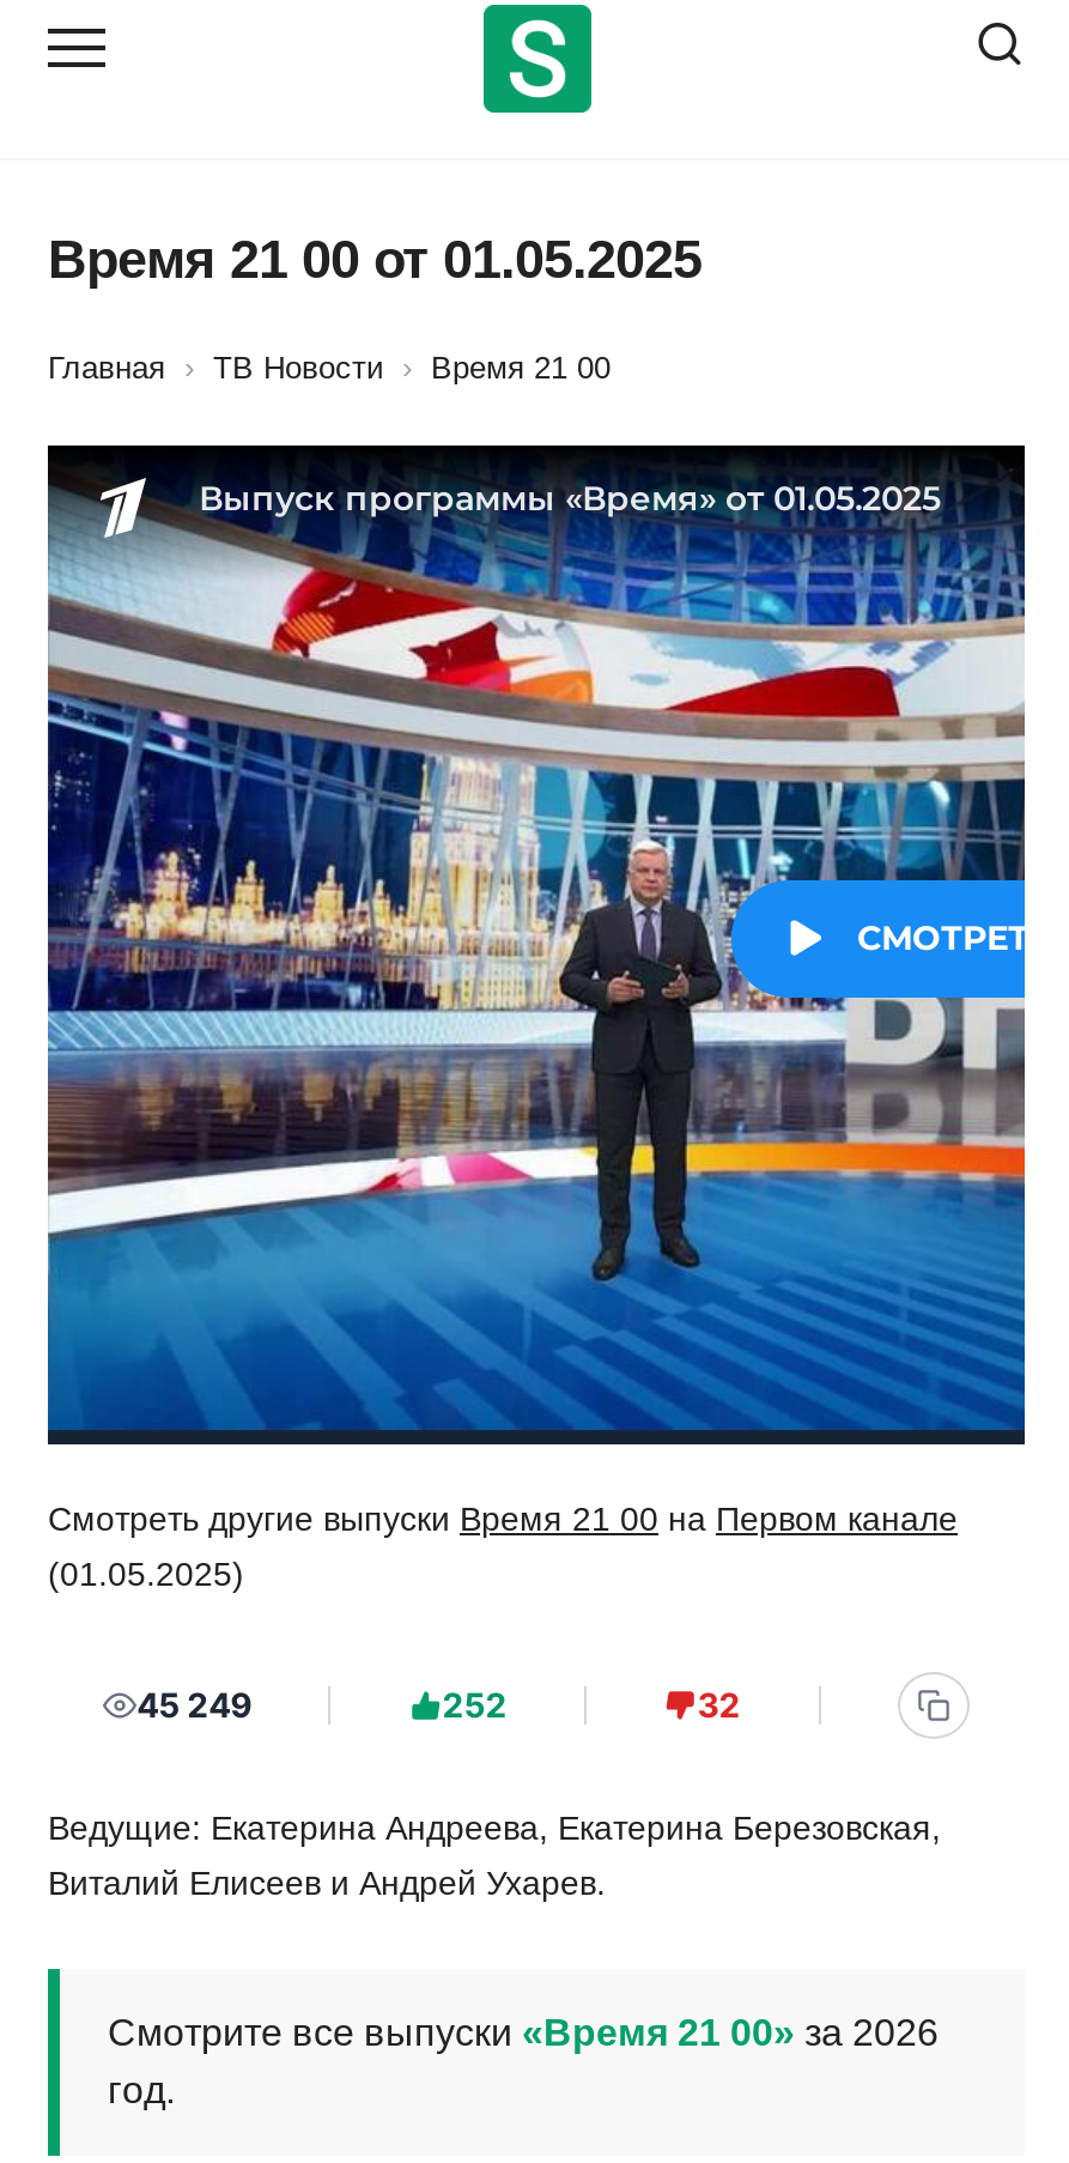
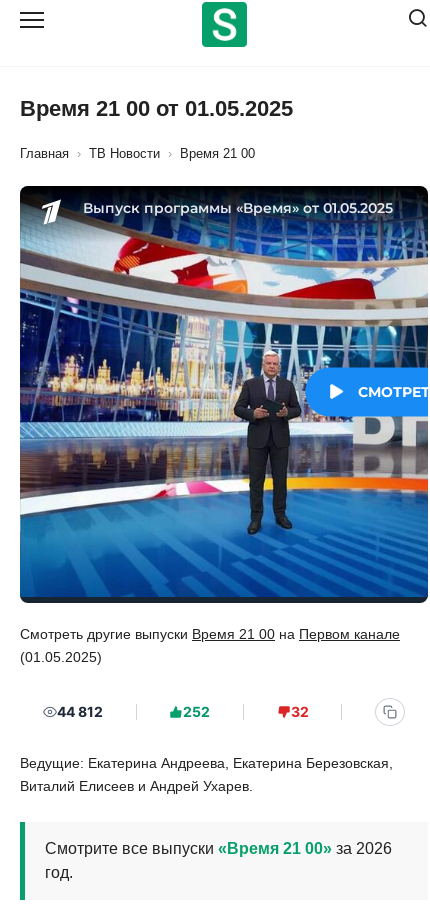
[137,1684,252,1725] 45 249 -> [57,703,103,720] 44 812

